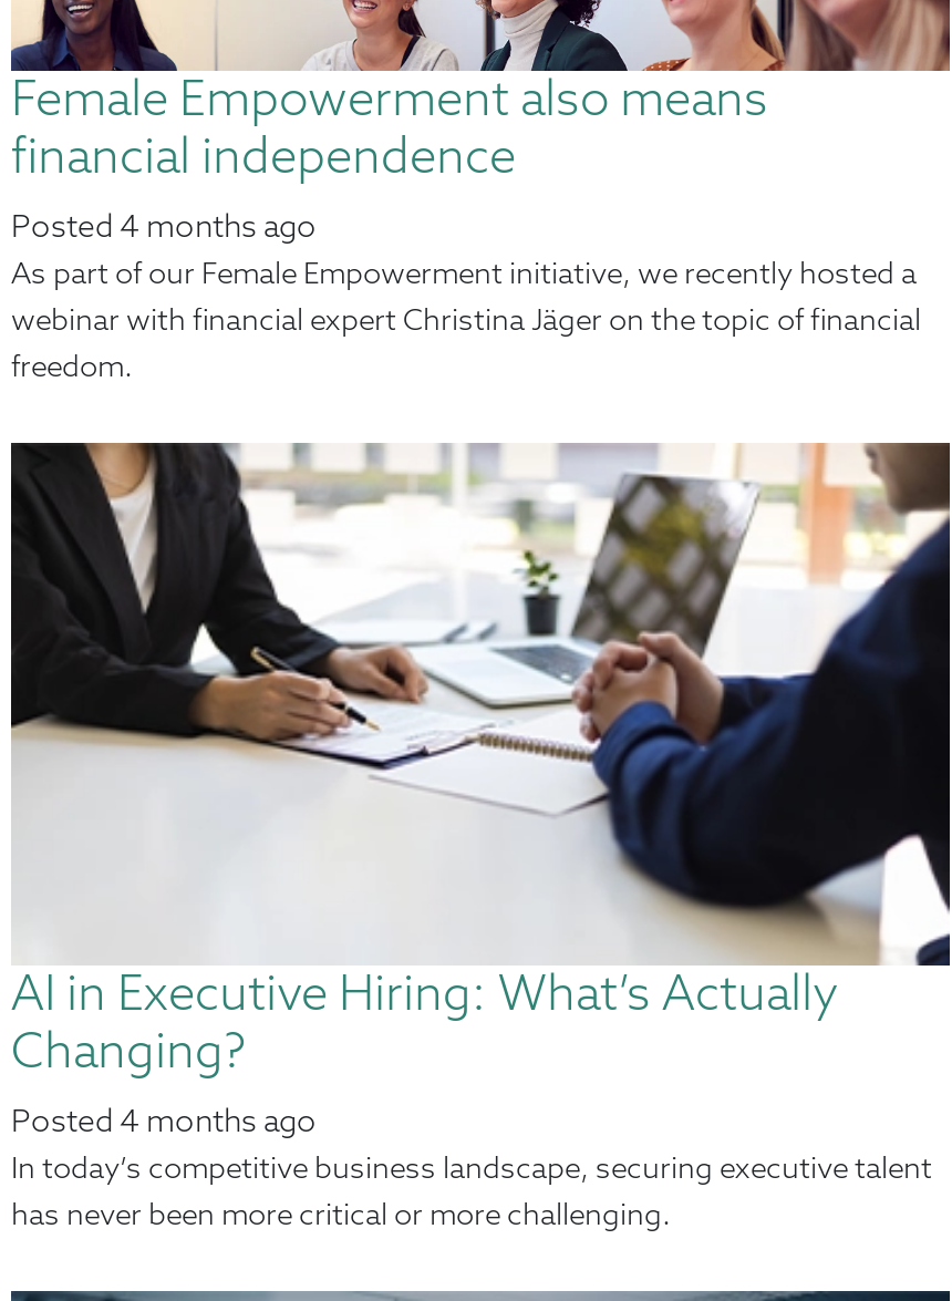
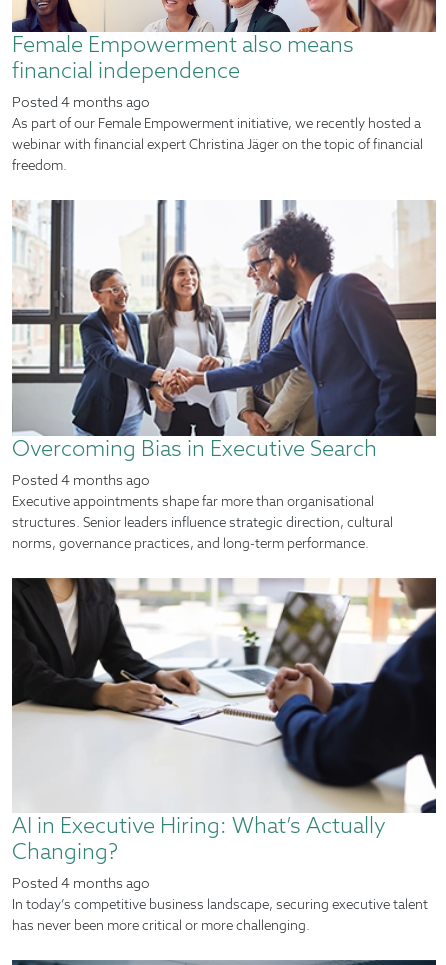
none -> [11,199,437,552] [image] | Overcoming Bias in Executive Search | Posted 4 months ago | Executive appointments shape far more than organisational | structures. Senior leaders influence strategic direction, cultural | norms, governance practices, and long-term performance.

